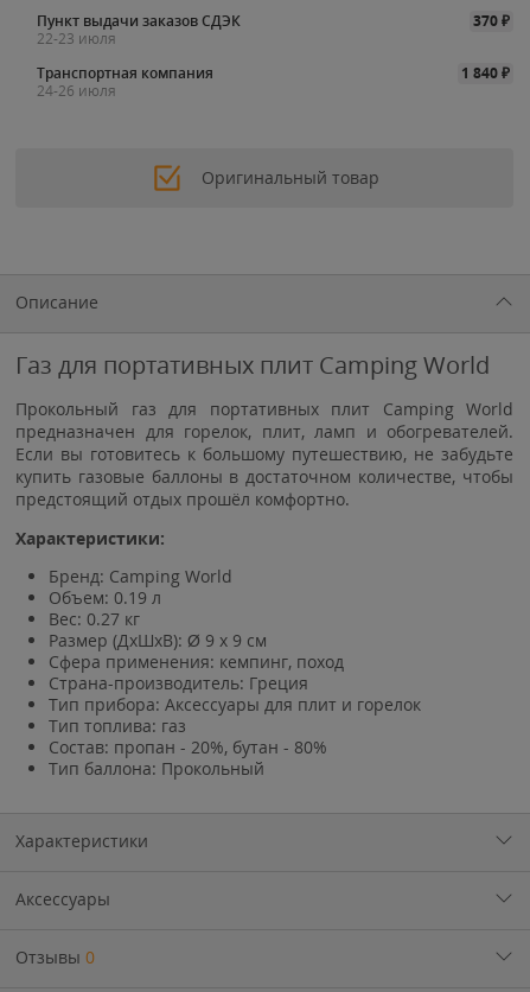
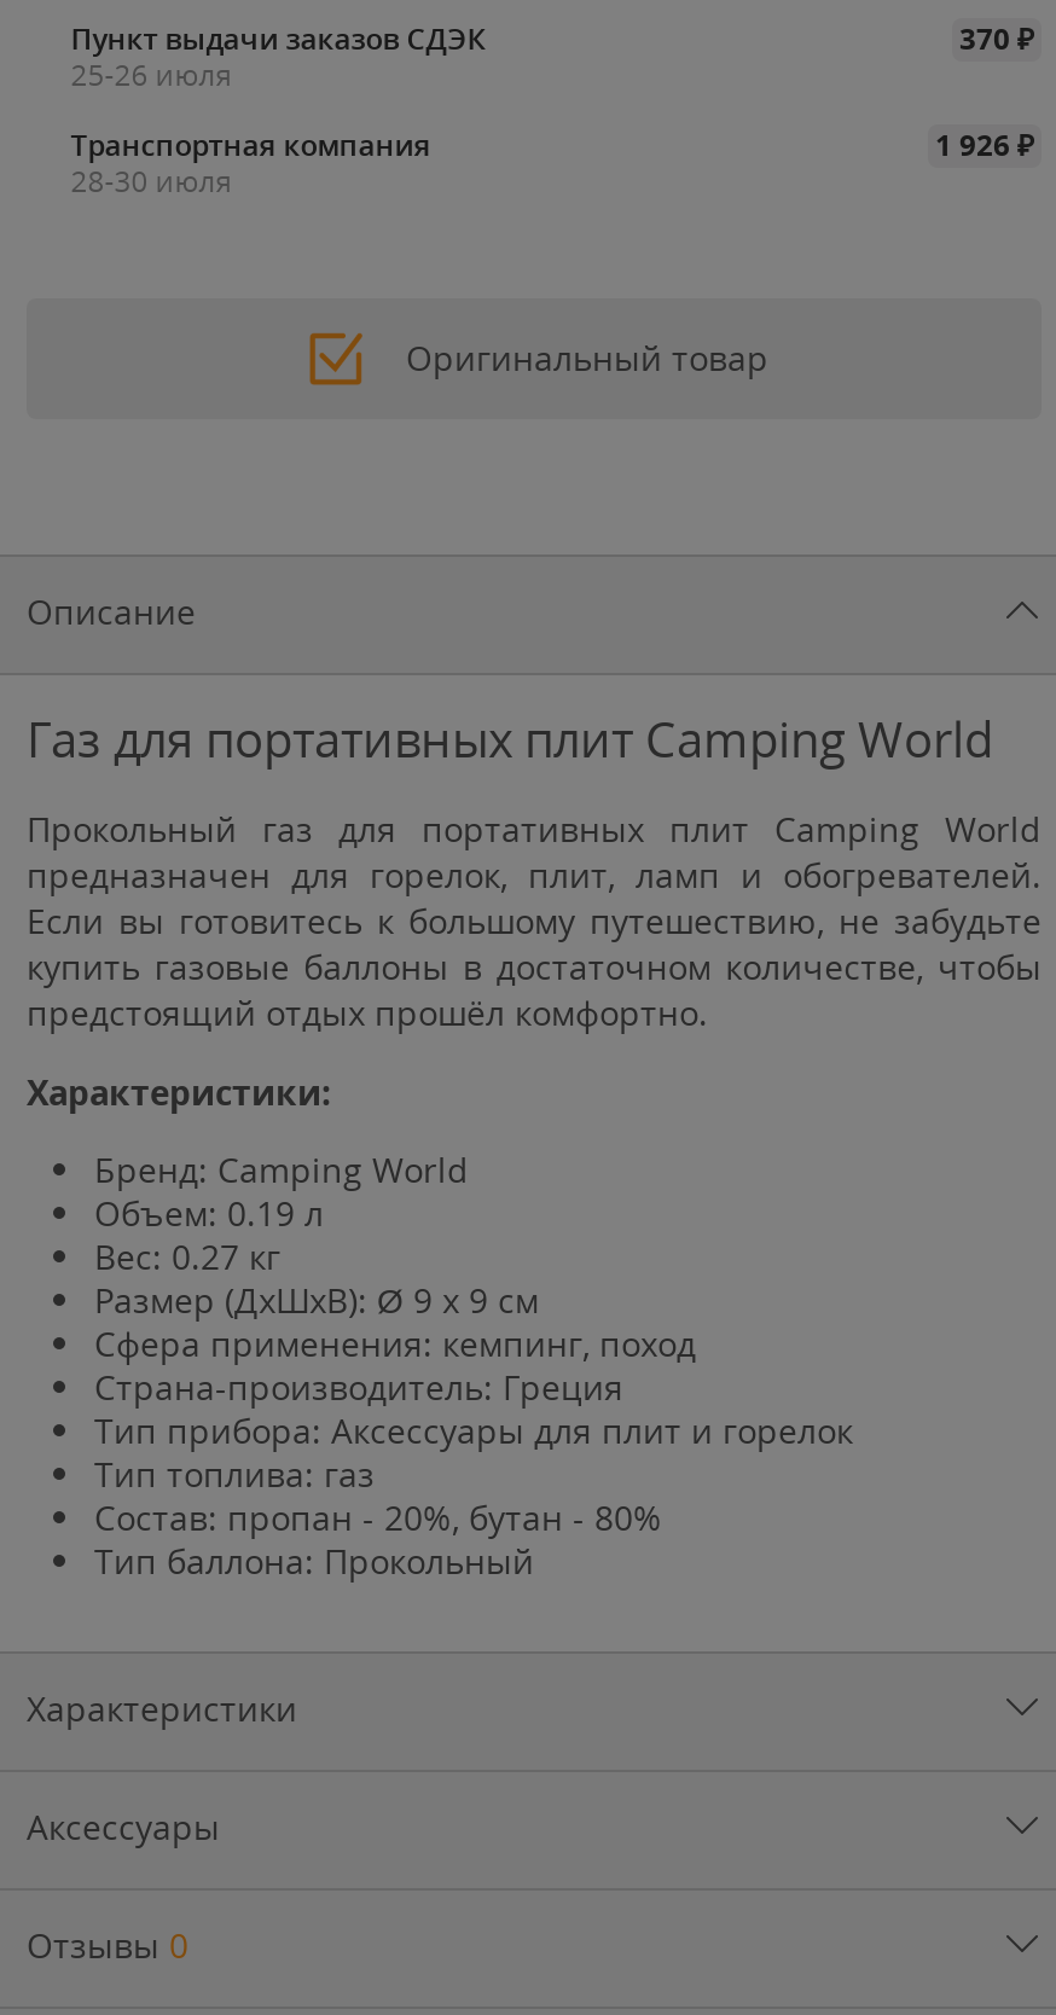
[37,28,116,48] 22-23 июля -> [71,53,232,94] 25-26 июля
[461,62,510,82] 1 840 ₽ -> [935,123,1034,164] 1 926 ₽
[37,80,116,100] 24-26 июля -> [71,159,232,201] 28-30 июля

